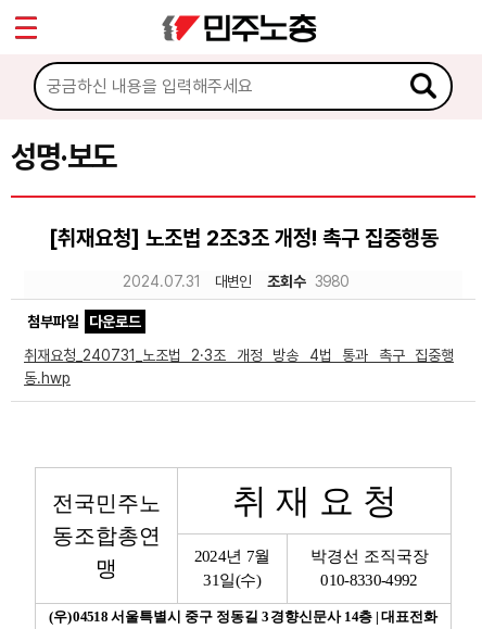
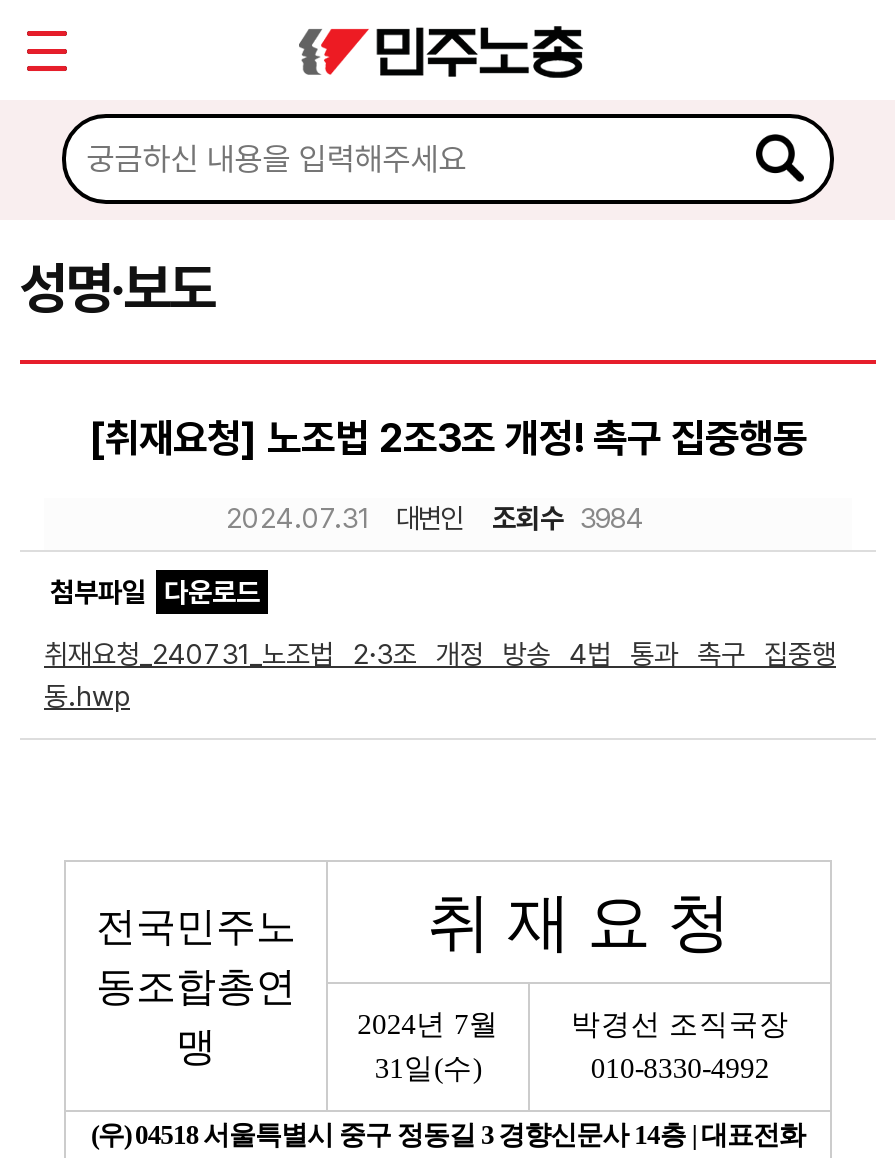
[267,273,348,290] 조회수 3980 -> [492,502,642,534] 조회수 3984

